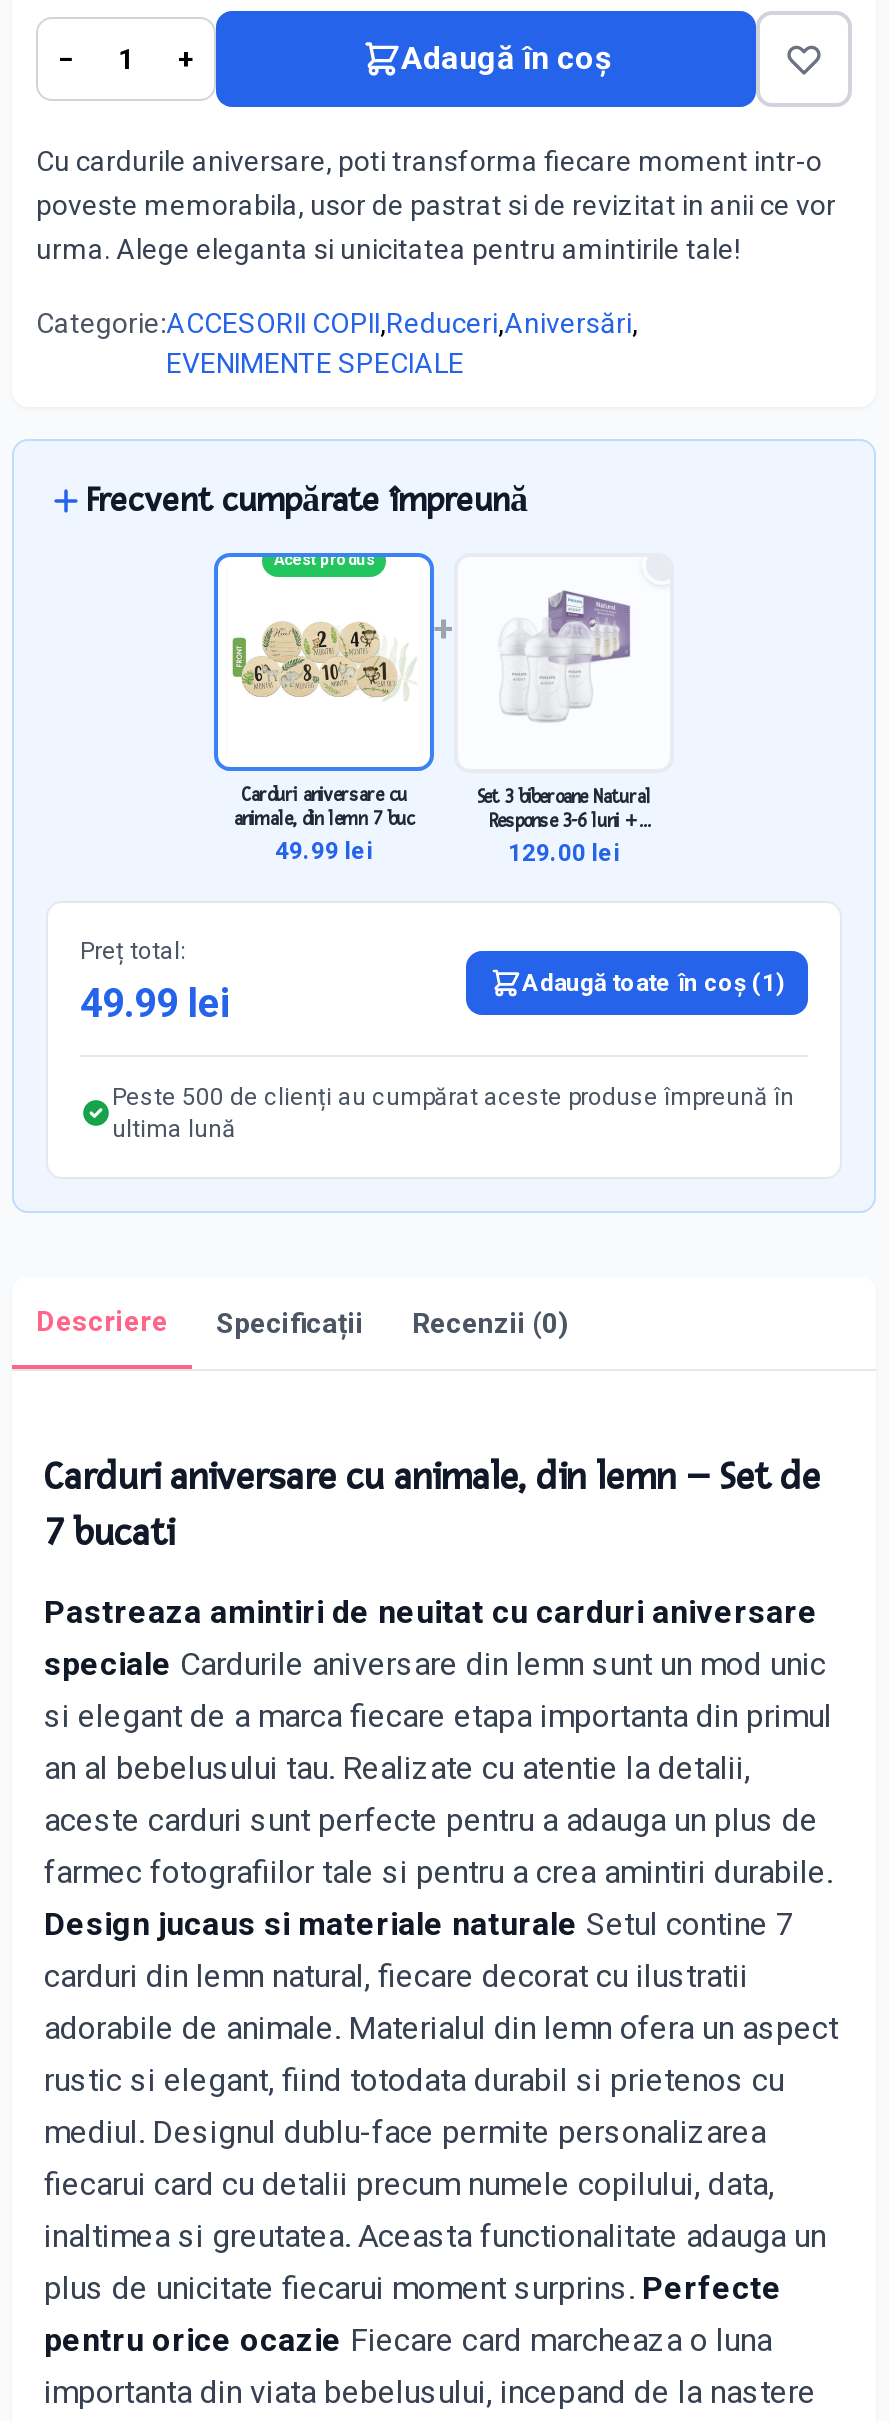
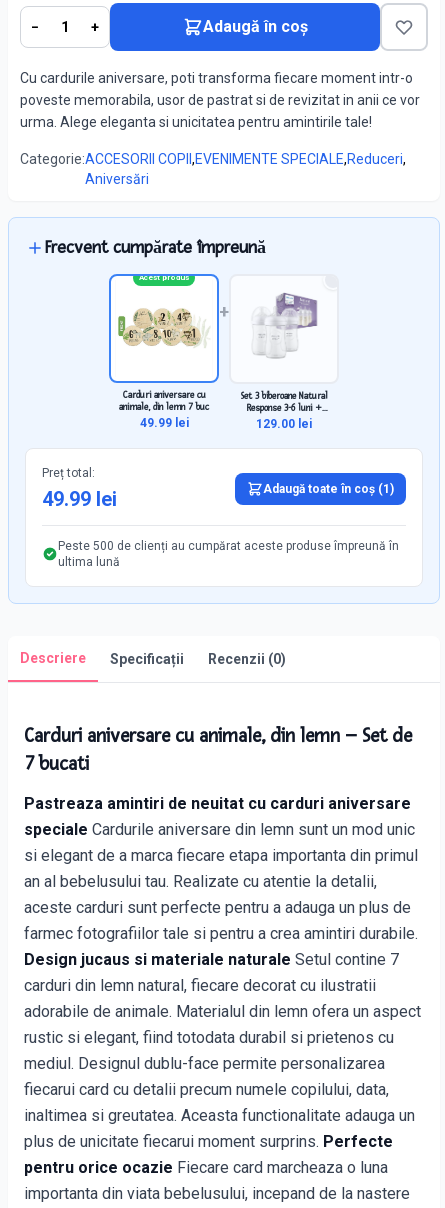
[36,307,638,379] Categorie:ACCESORII COPII,Reduceri,Aniversări, | EVENIMENTE SPECIALE -> [20,151,406,187] Categorie:ACCESORII COPII,EVENIMENTE SPECIALE,Reduceri, | Aniversări

